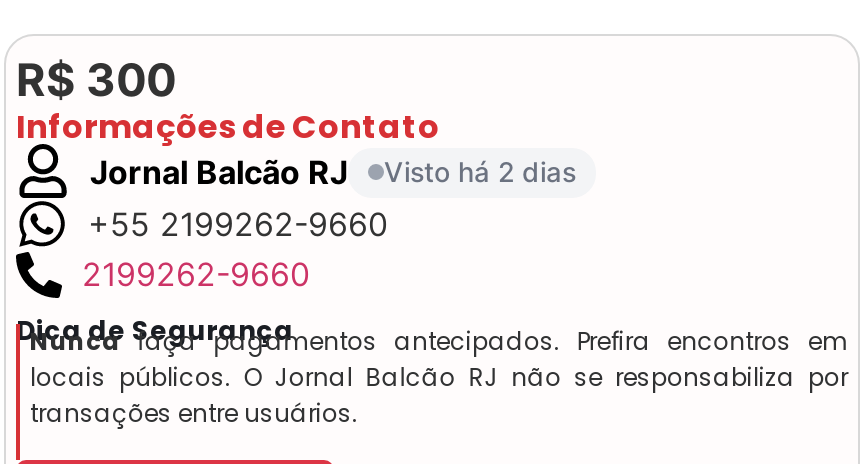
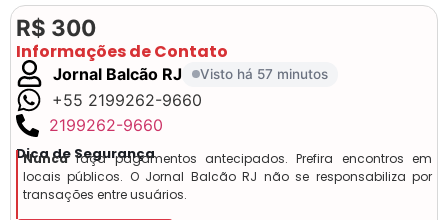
[384,155,576,187] Visto há 2 dias -> [200,66,328,82] Visto há 57 minutos

